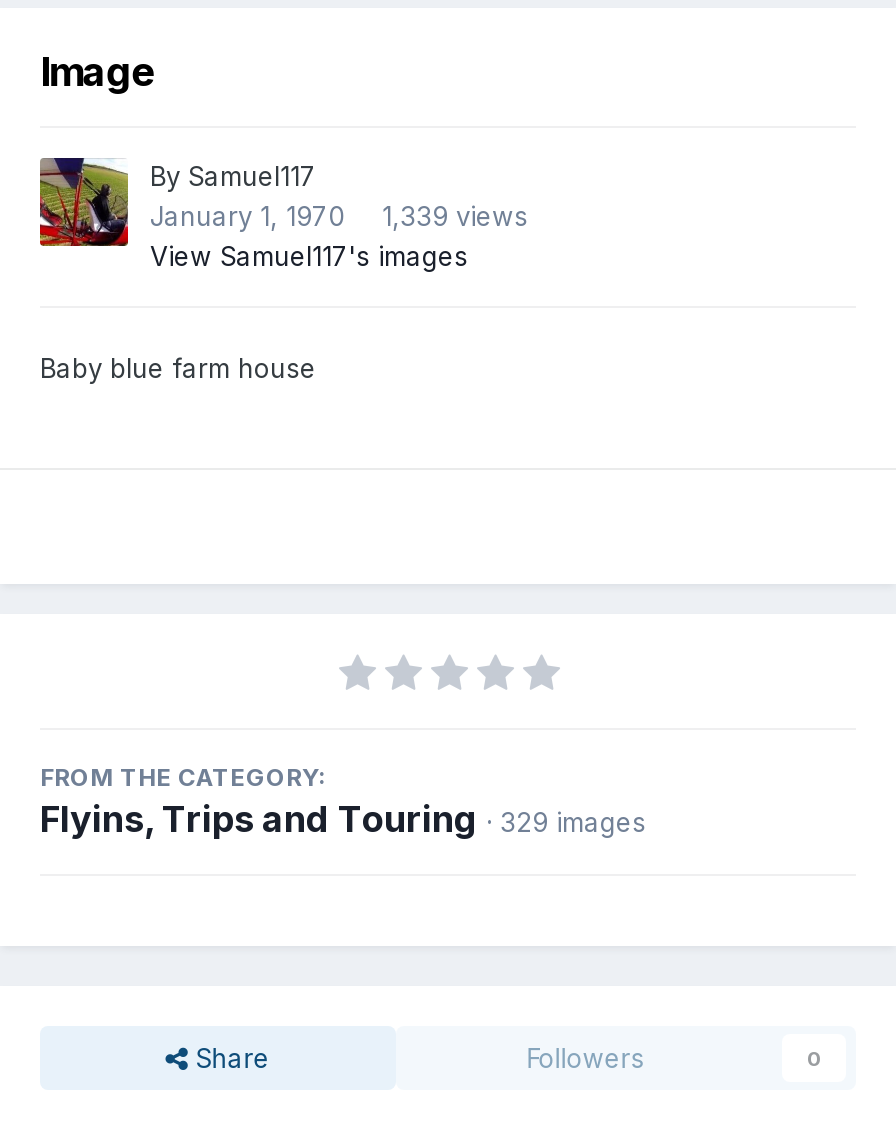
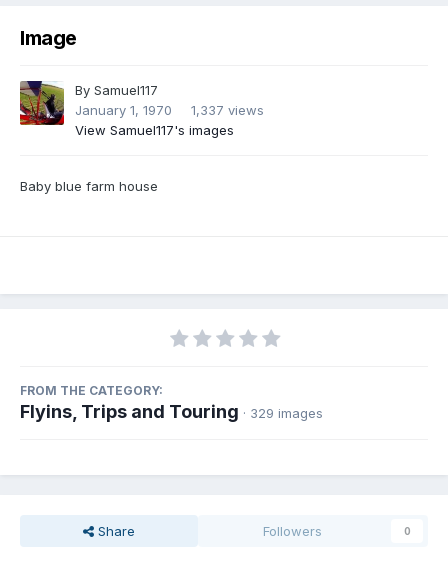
[150,200,528,232] January 1, 1970 1,339 views -> [75,102,264,118] January 1, 1970 1,337 views

